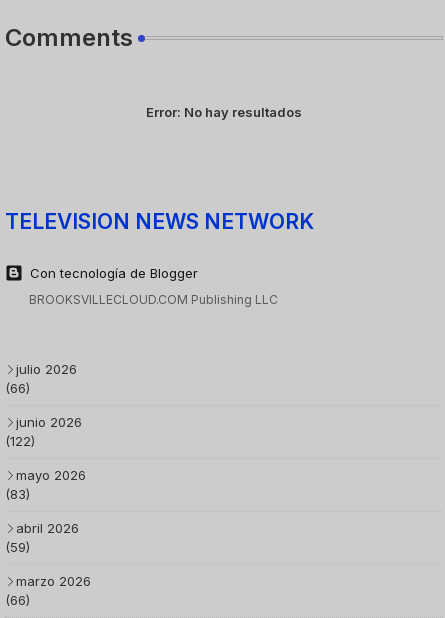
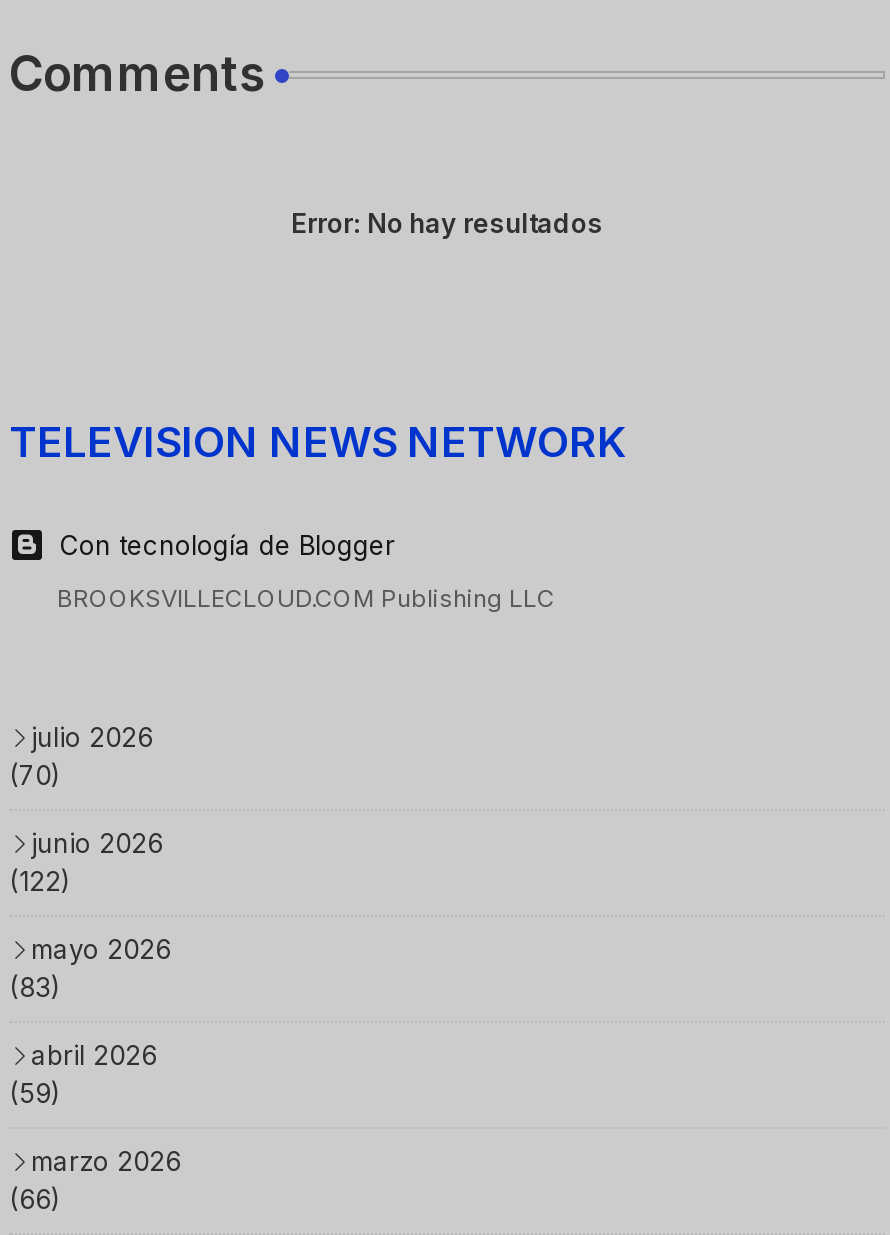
[5,380,30,396] (66) -> [9,759,59,791] (70)

